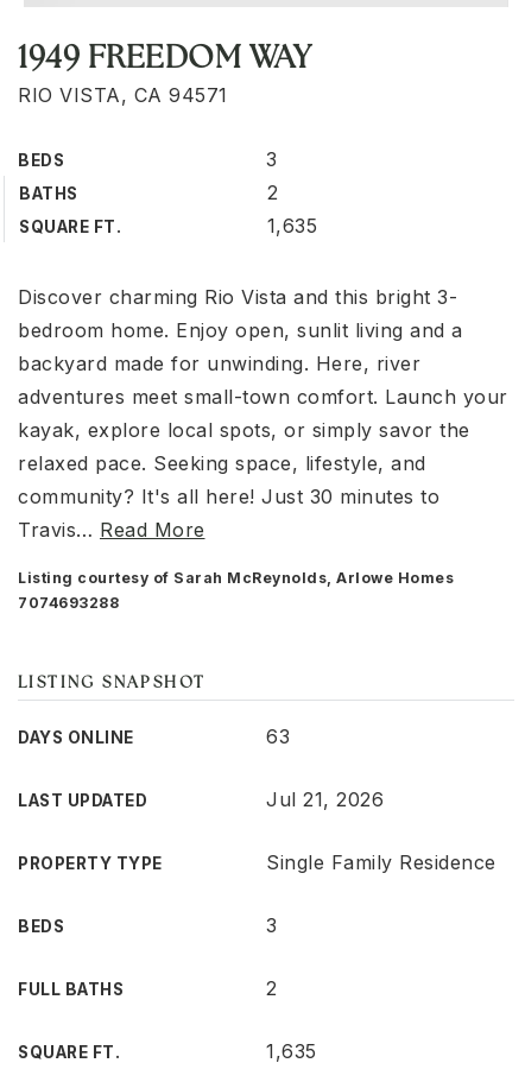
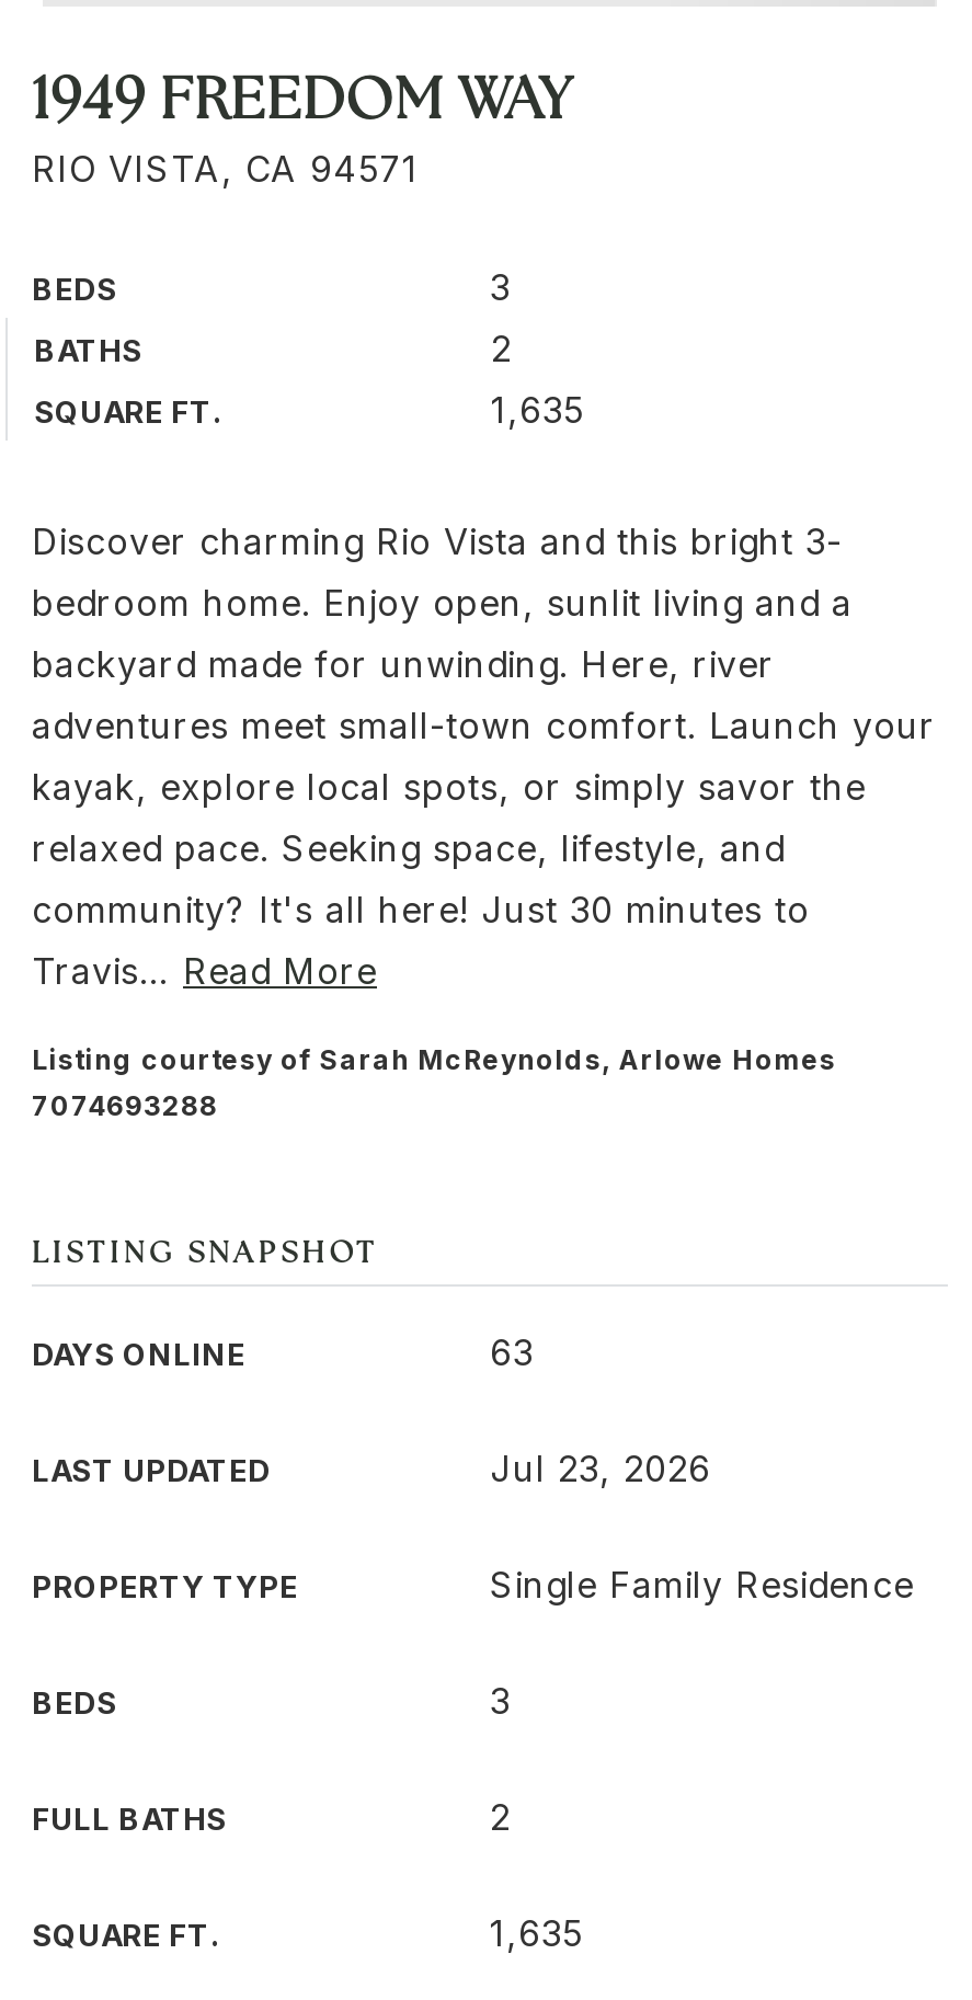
[266,787,384,811] Jul 21, 2026 -> [490,1447,711,1490] Jul 23, 2026

